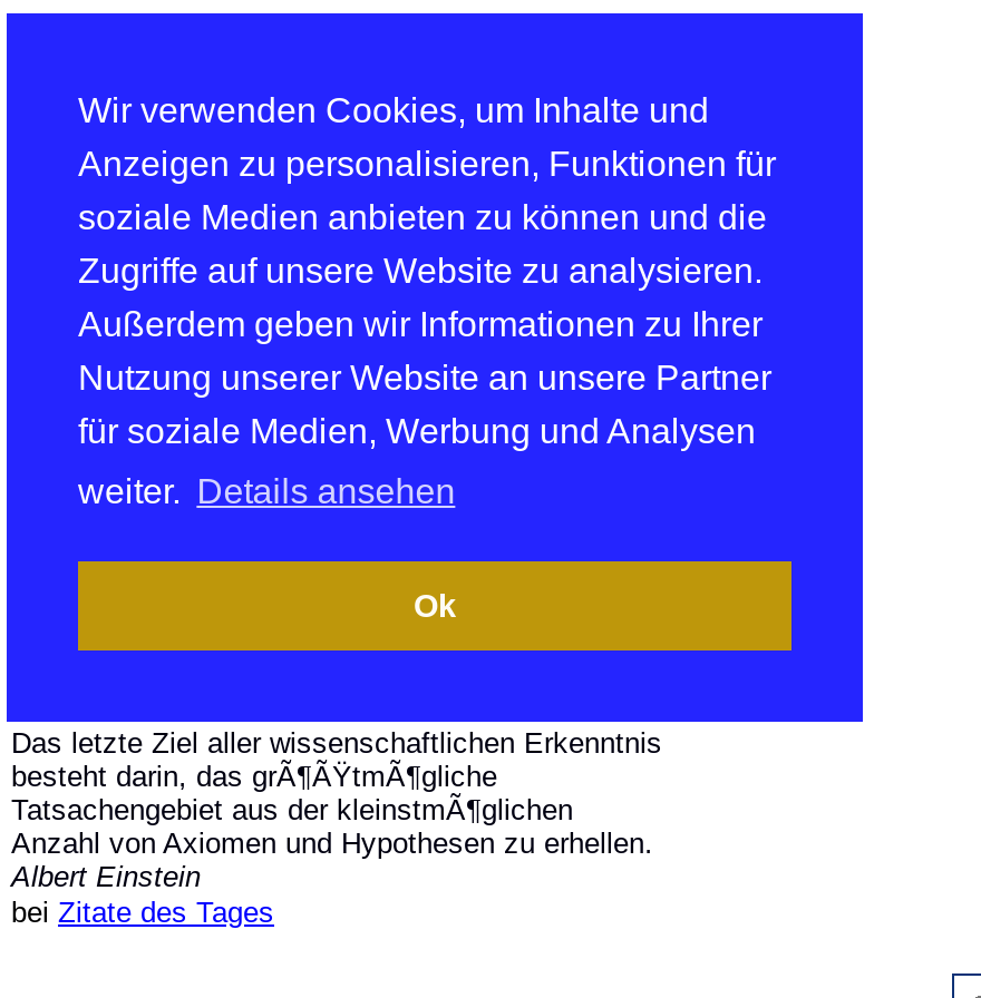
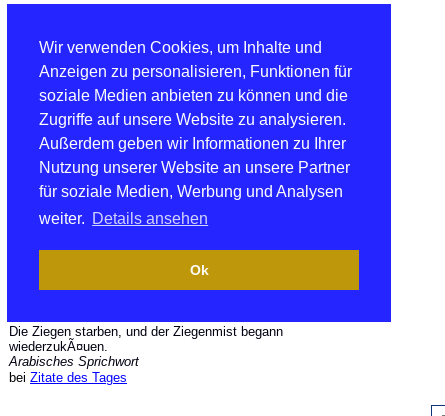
[11,726,662,893] Das letzte Ziel aller wissenschaftlichen Erkenntnis | besteht darin, das grÃ¶ÃŸtmÃ¶gliche | Tatsachengebiet aus der kleinstmÃ¶glichen | Anzahl von Axiomen und Hypothesen zu erhellen. | Albert Einstein -> [9,324,283,369] Die Ziegen starben, und der Ziegenmist begann | wiederzukÃ¤uen. | Arabisches Sprichwort

